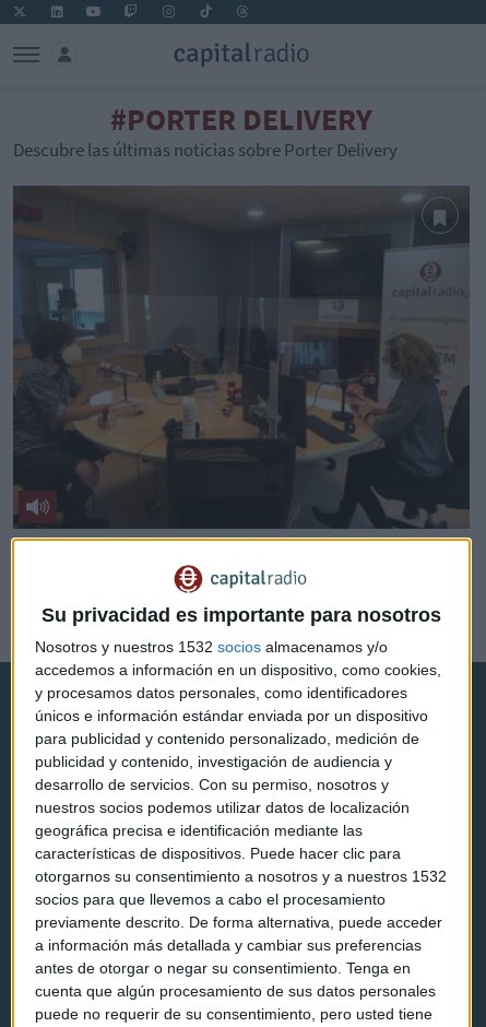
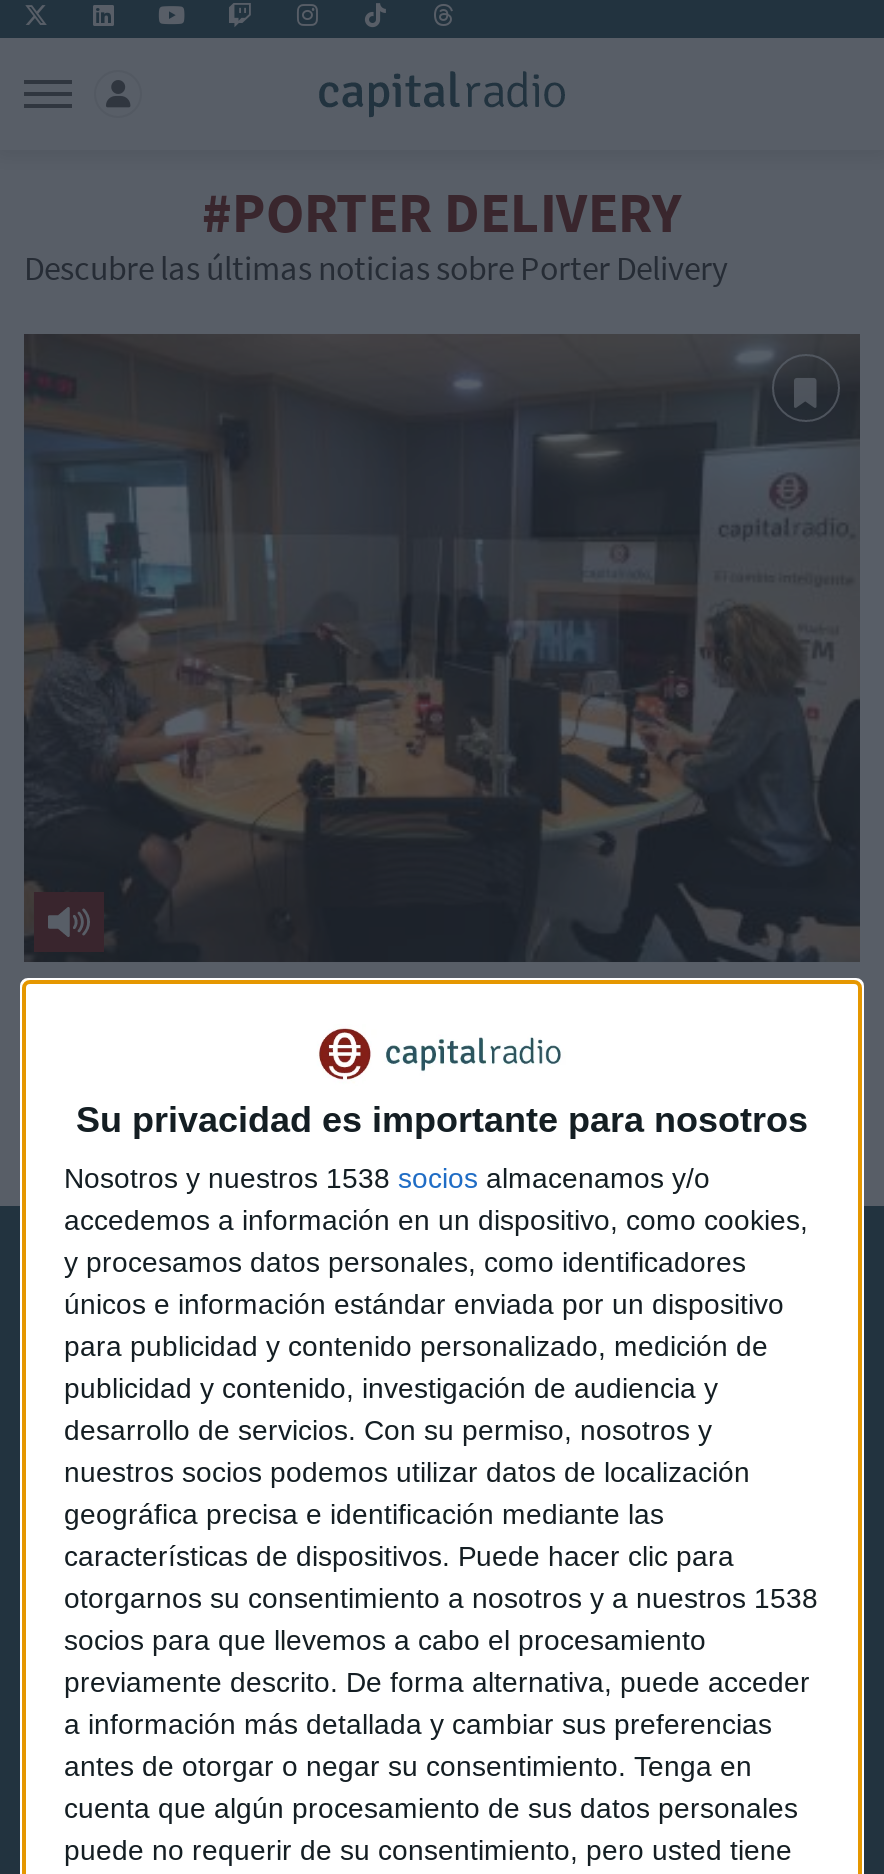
[35,638,388,656] Nosotros y nuestros 1532 socios almacenamos y/o -> [64,1163,710,1195] Nosotros y nuestros 1538 socios almacenamos y/o
[35,868,447,885] otorgarnos su consentimiento a nosotros y a nuestros 1532 -> [64,1583,818,1615] otorgarnos su consentimiento a nosotros y a nuestros 1538

